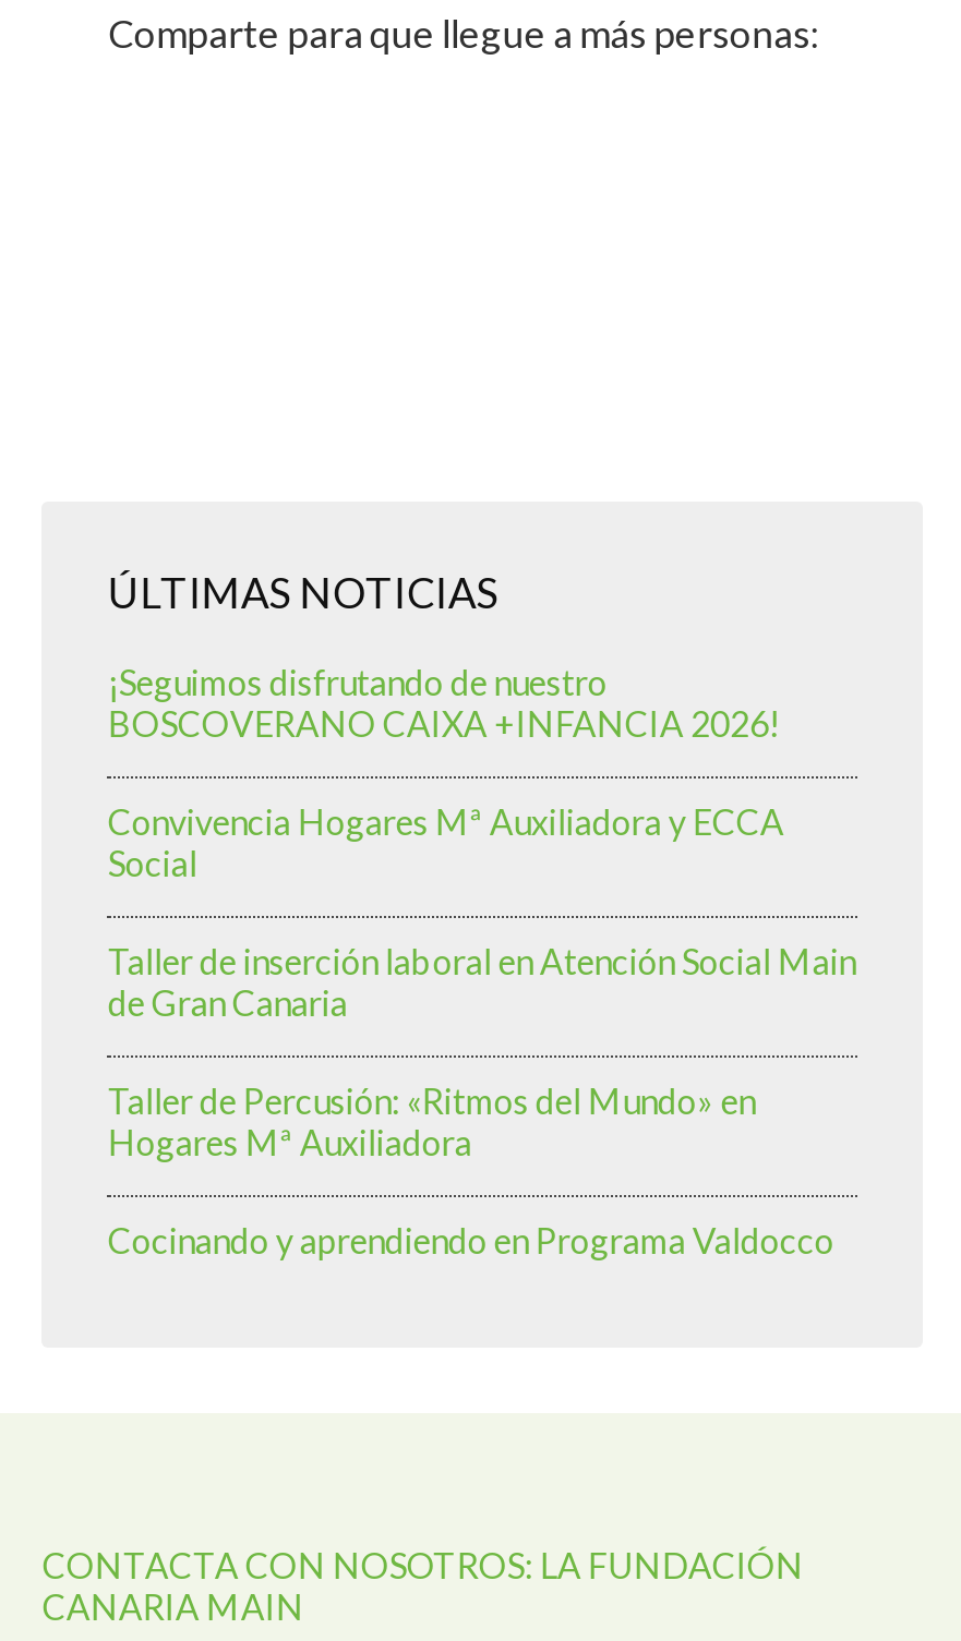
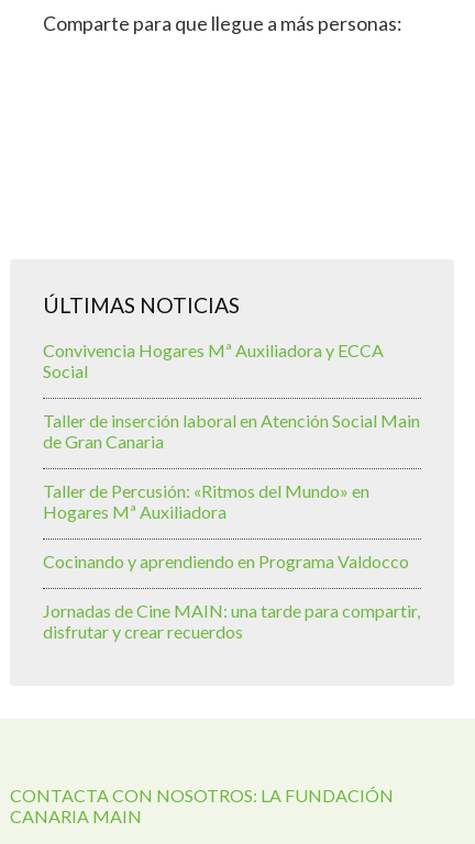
[108,661,780,744] ¡Seguimos disfrutando de nuestro | BOSCOVERANO CAIXA +INFANCIA 2026! -> none
moved [108,800,856,1260] -> [43,340,420,571]: Convivencia Hogares Mª Auxiliadora y ECCA | Social | Taller de inserción laboral en Atención Social Main | de Gran Canaria | Taller de Percusión: «Ritmos del Mundo» en | Hogares Mª Auxiliadora | Cocinando y aprendiendo en Programa Valdocco
none -> [43,600,420,642] Jornadas de Cine MAIN: una tarde para compartir, | disfrutar y crear recuerdos

